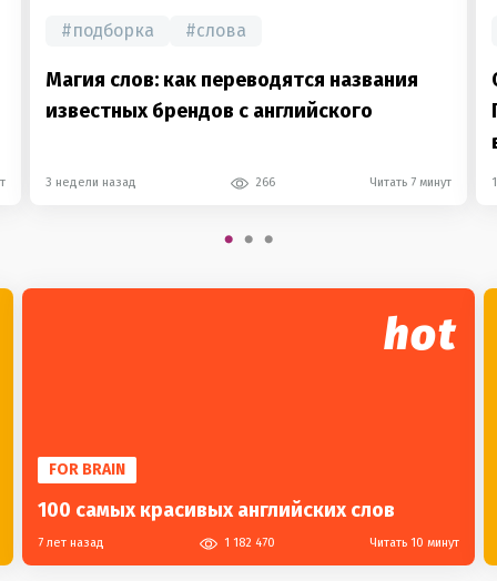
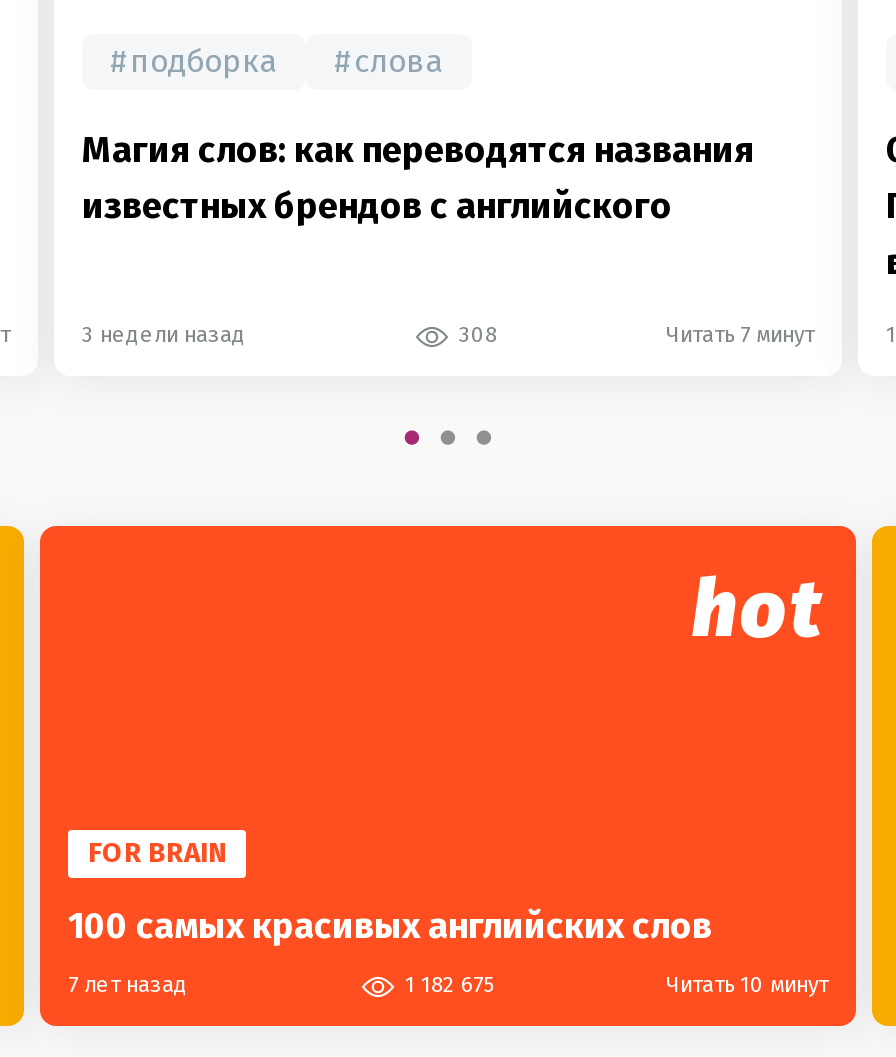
[255,176,275,190] 266 -> [459,323,497,349] 308
[224,536,275,550] 1 182 470 -> [405,973,493,999] 1 182 675

